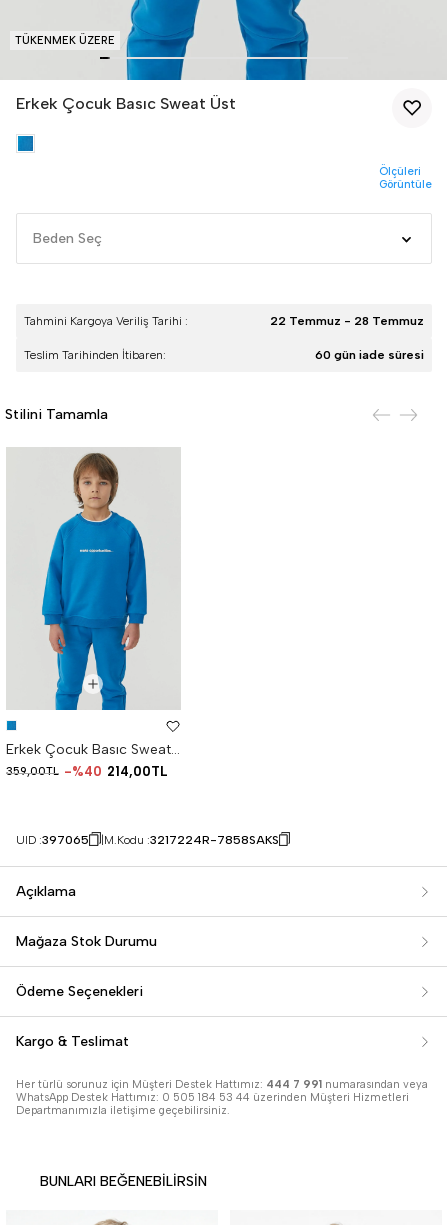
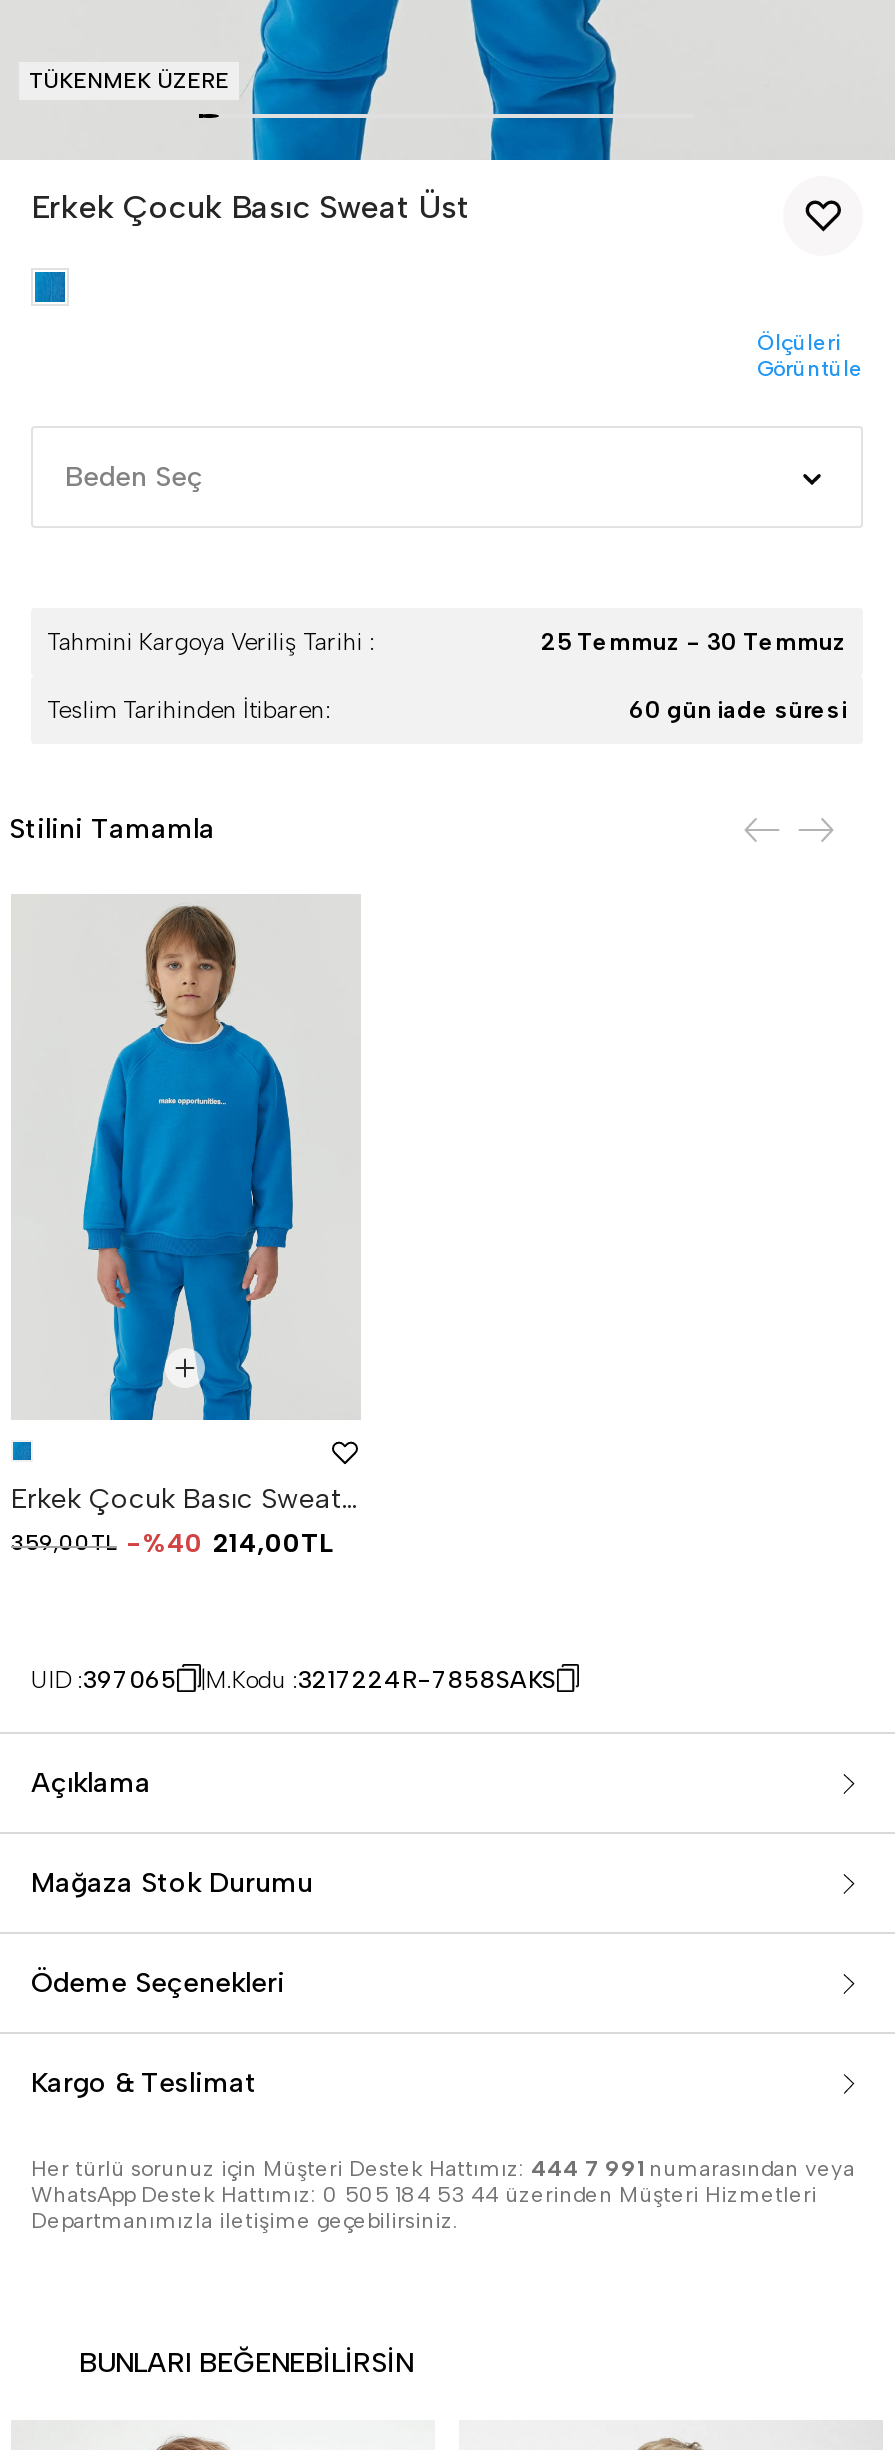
[270,314,424,328] 22 Temmuz - 28 Temmuz -> [541,628,847,656] 25 Temmuz - 30 Temmuz

